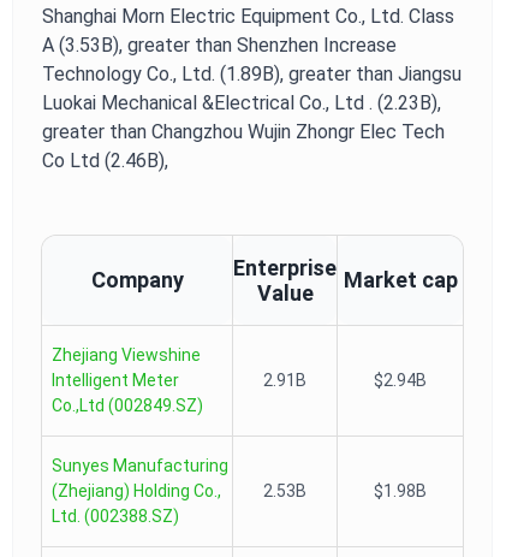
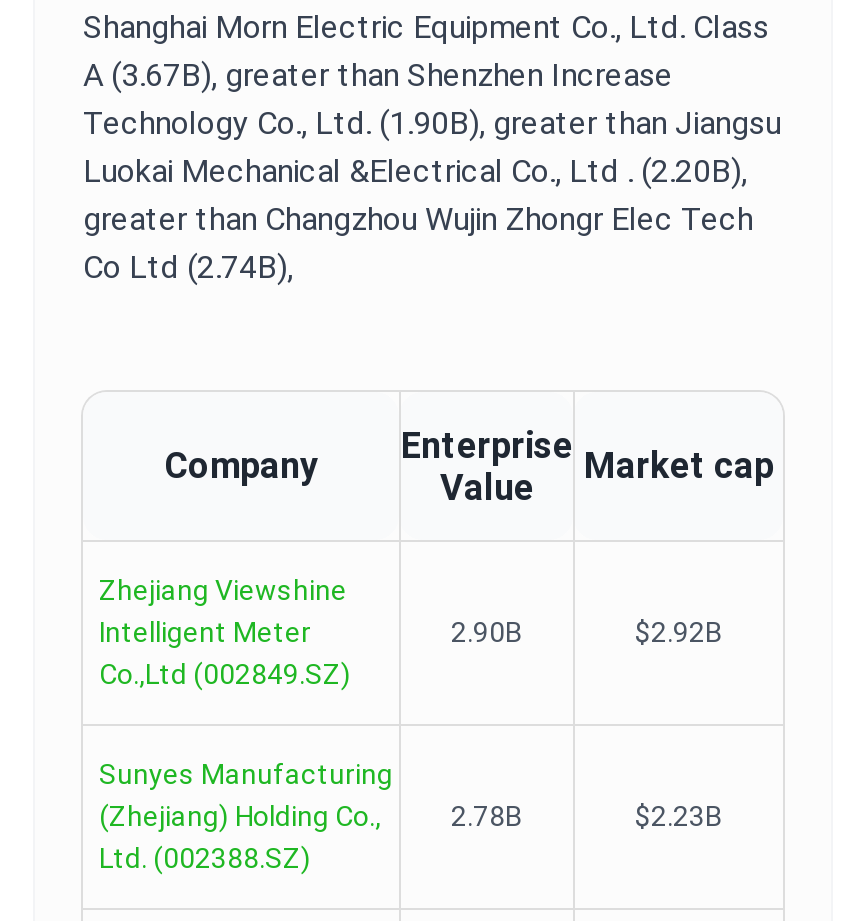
[42,34,397,57] A (3.53B), greater than Shenzhen Increase -> [83,56,673,94] A (3.67B), greater than Shenzhen Increase
[42,63,462,85] Technology Co., Ltd. (1.89B), greater than Jiangsu -> [83,104,781,142] Technology Co., Ltd. (1.90B), greater than Jiangsu
[42,91,441,114] Luokai Mechanical &Electrical Co., Ltd . (2.23B), -> [83,152,747,190] Luokai Mechanical &Electrical Co., Ltd . (2.20B),
[42,149,168,172] Co Ltd (2.46B), -> [83,248,293,286] Co Ltd (2.74B),
[263,371,427,390] 2.91B | $2.94B -> [451,616,723,648] 2.90B | $2.92B
[263,481,427,500] 2.53B | $1.98B -> [451,800,723,832] 2.78B | $2.23B

